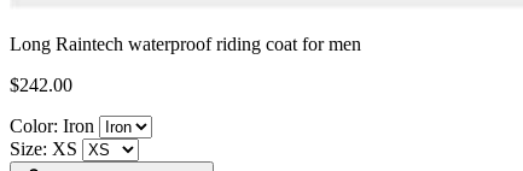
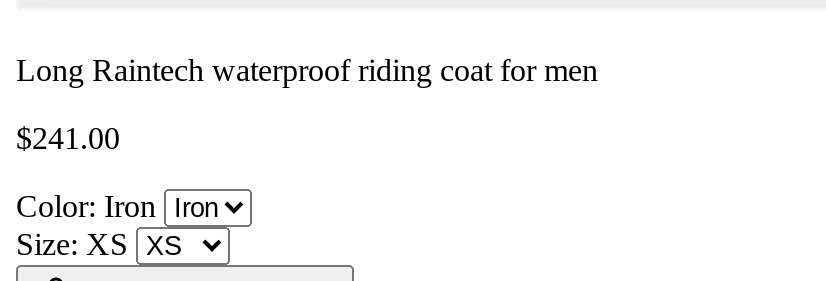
[10,75,72,95] $242.00 -> [16,121,120,155] $241.00

